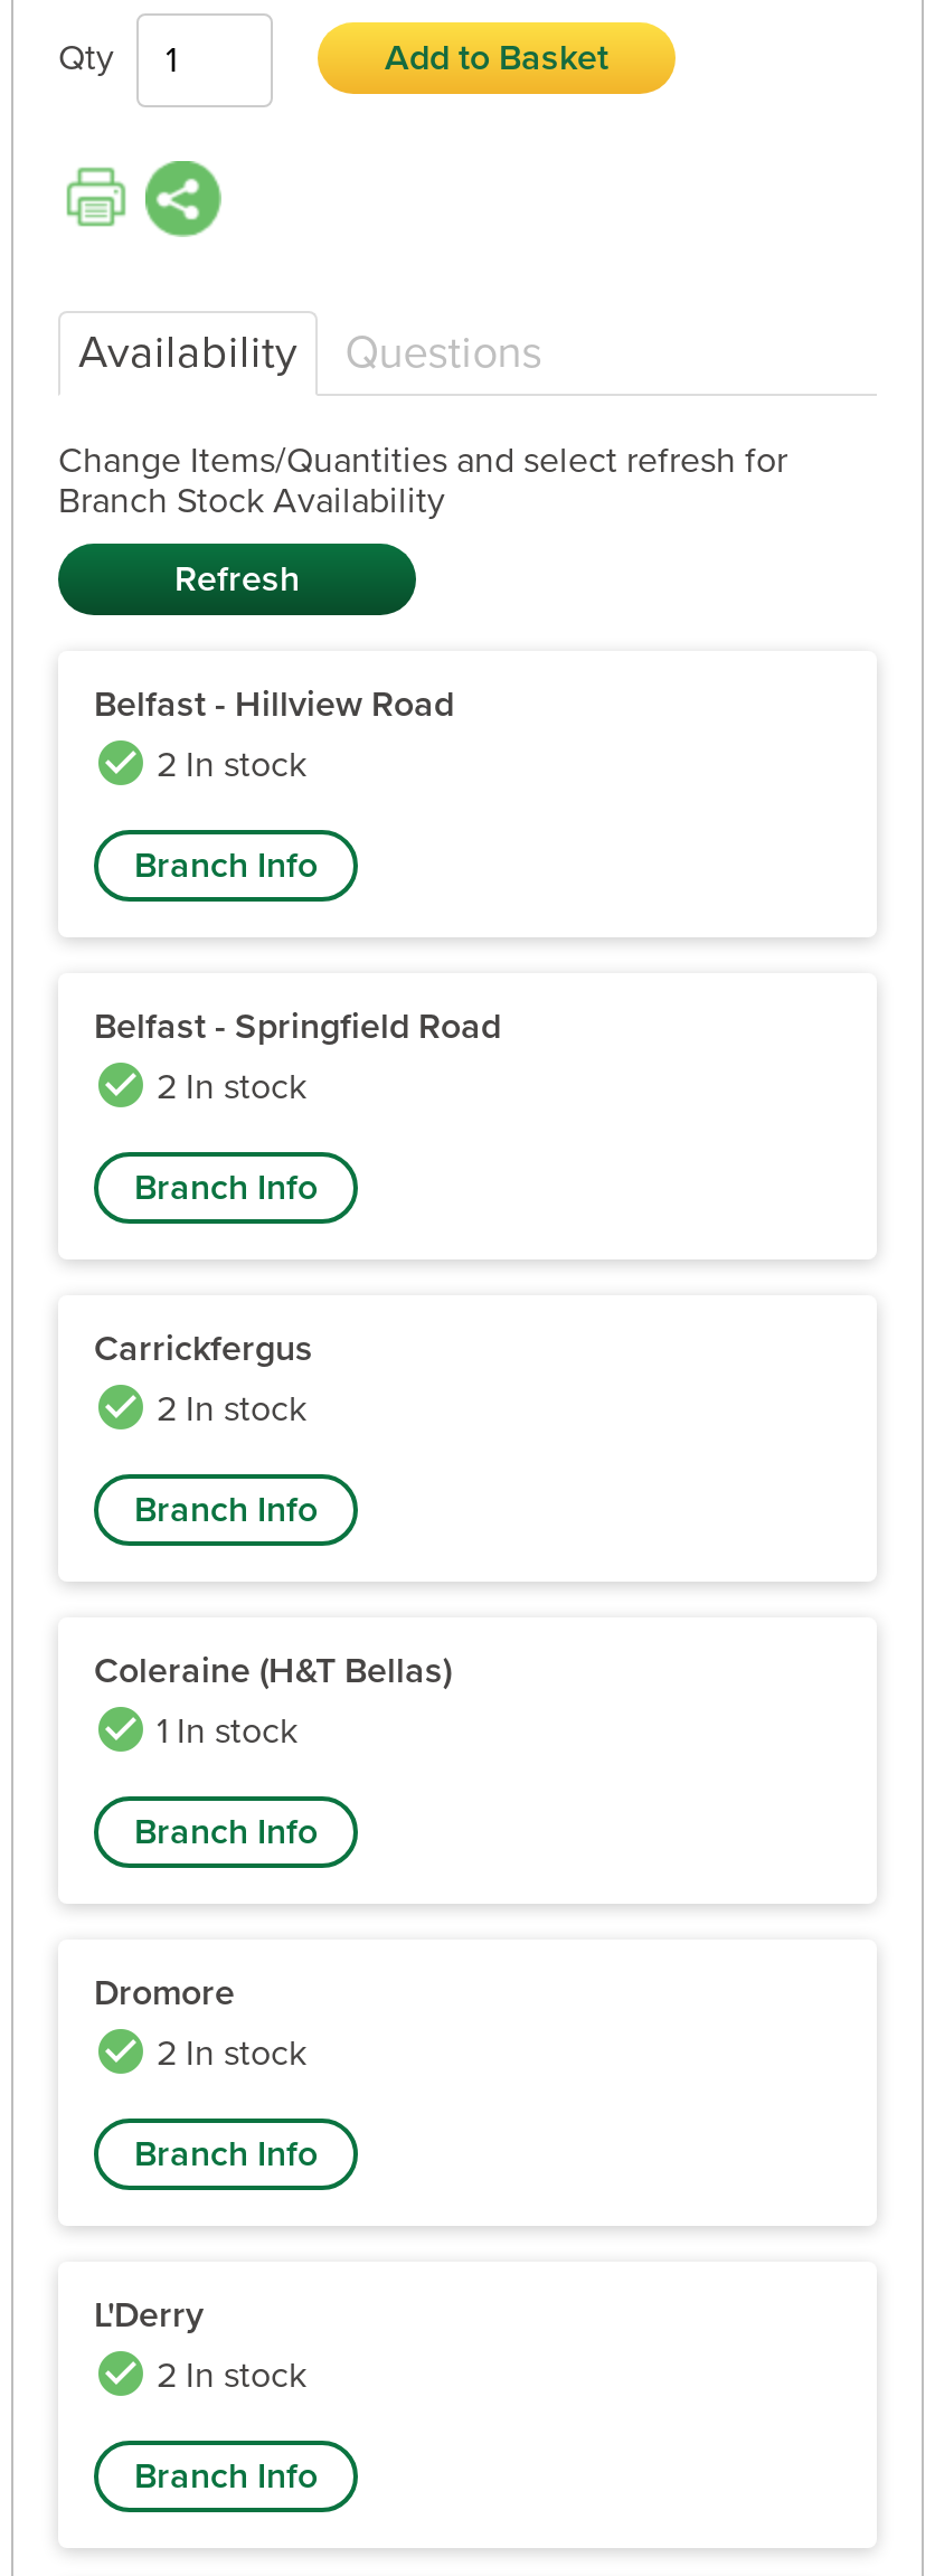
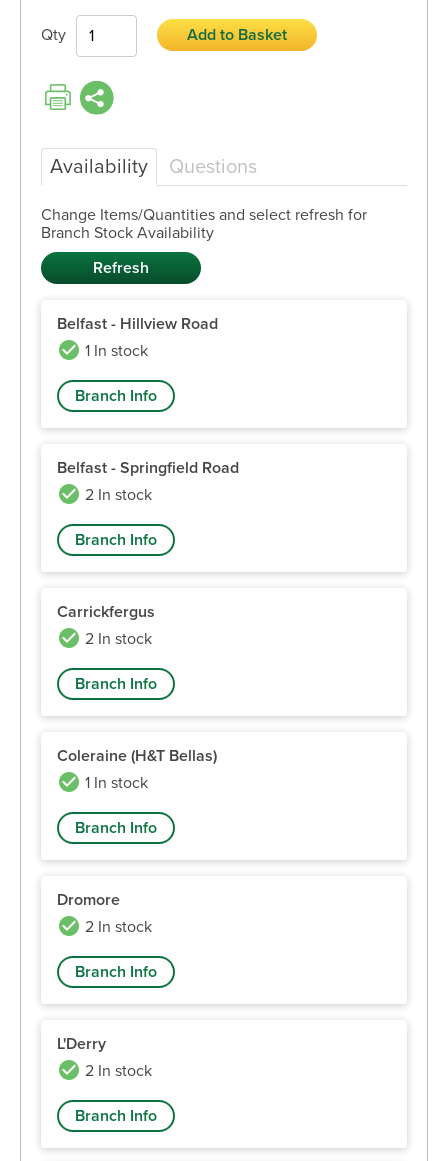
[157,742,306,787] 2 In stock -> [85,341,148,361] 1 In stock

